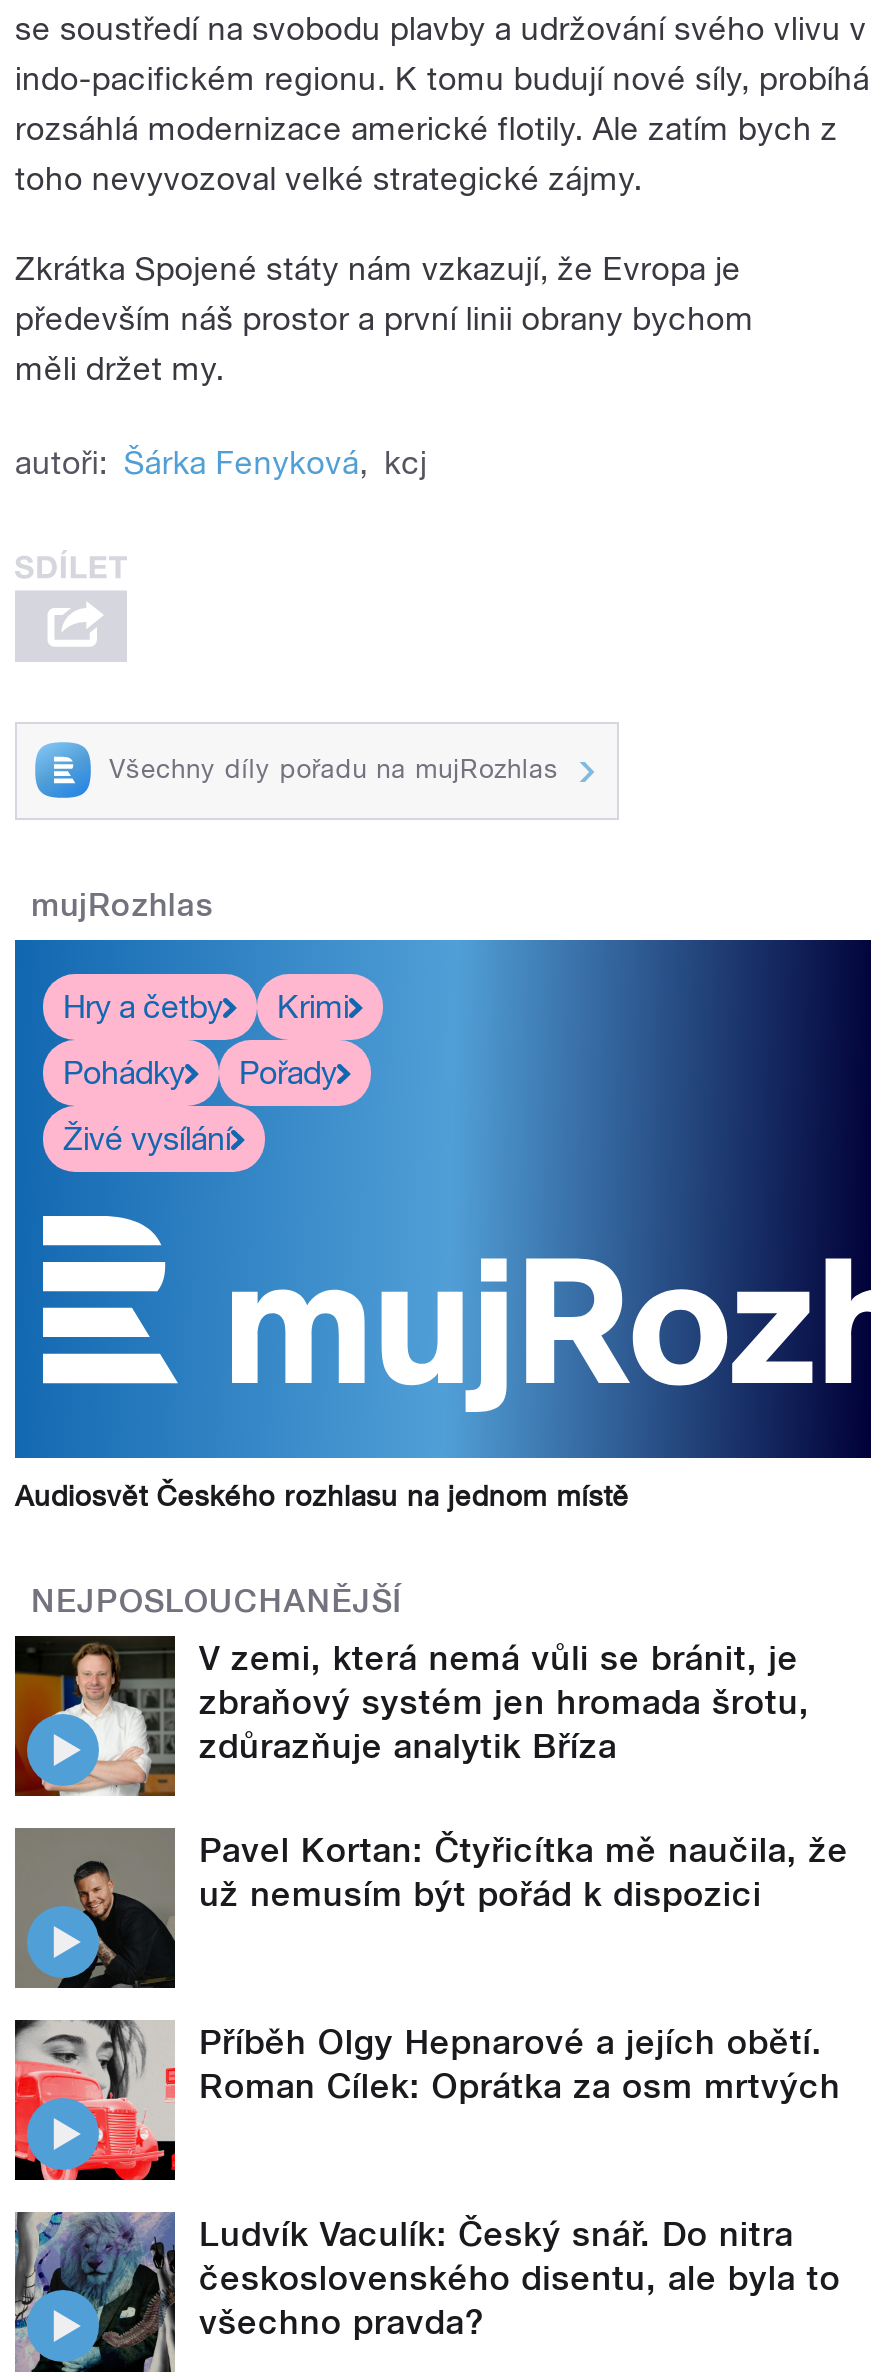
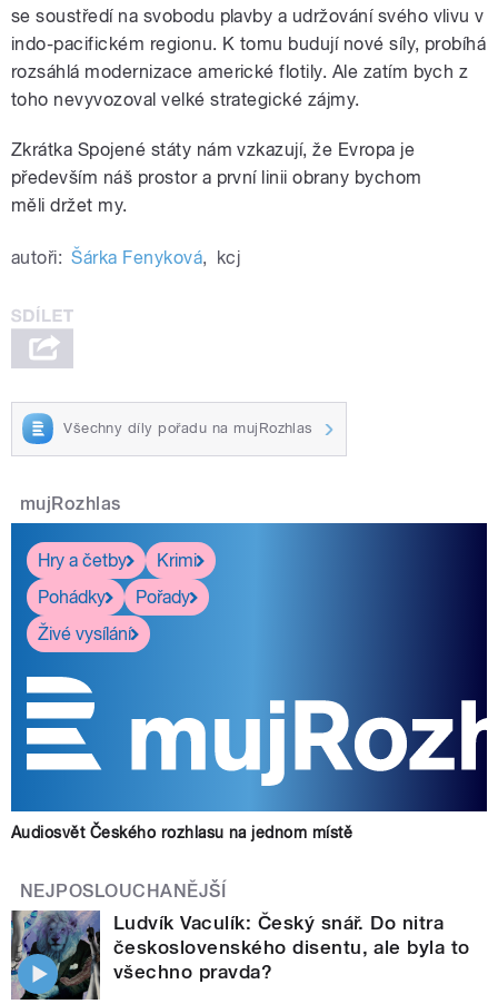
[13,1634,848,1914] [image] | V zemi, která nemá vůli se bránit, je | zbraňový systém jen hromada šrotu, | zdůrazňuje analytik Bříza | Pavel Kortan: Čtyřicítka mě naučila, že | už nemusím být pořád k dispozici -> none
[13,1826,841,2106] [image] | Příběh Olgy Hepnarové a jejích obětí. | Roman Cílek: Oprátka za osm mrtvých -> none
[13,2018,177,2182] [image] -> none

